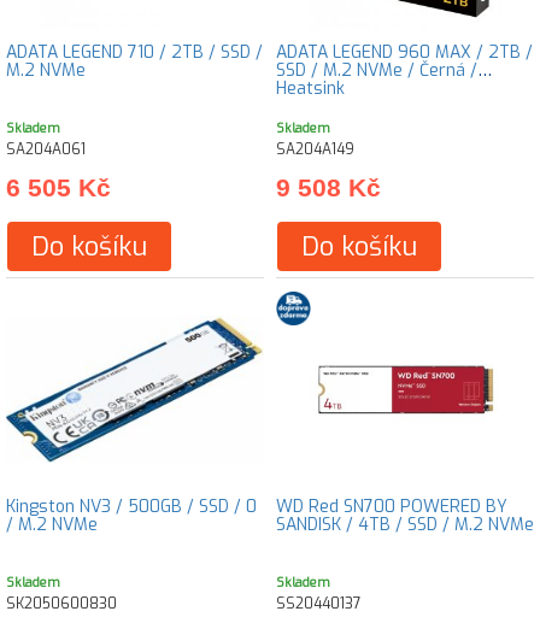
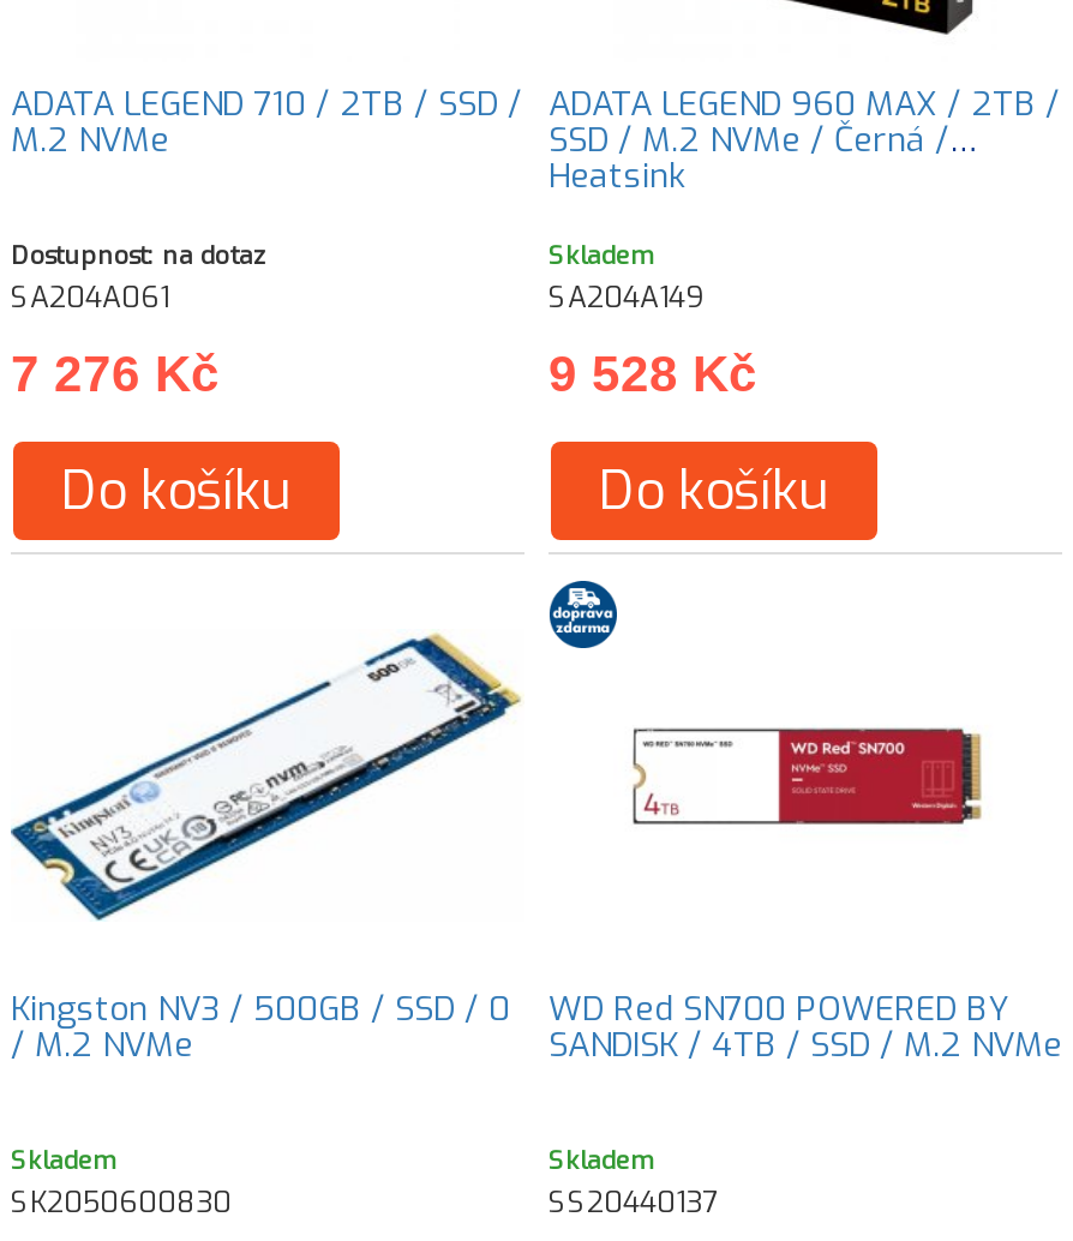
[6,119,60,136] Skladem -> [11,238,268,271] Dostupnost: na dotaz
[6,174,111,201] 6 505 Kč -> [11,346,220,401] 7 276 Kč
[276,174,381,201] 9 508 Kč -> [549,346,757,401] 9 528 Kč

